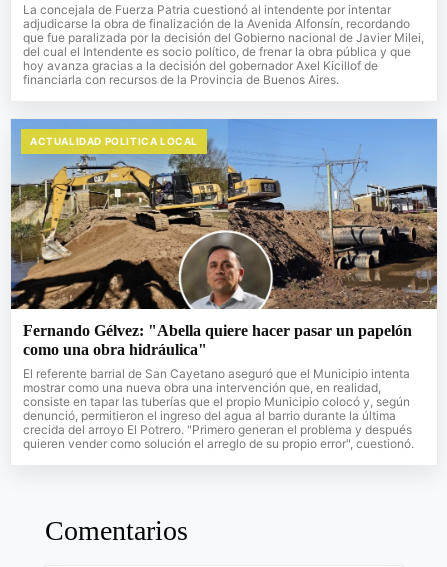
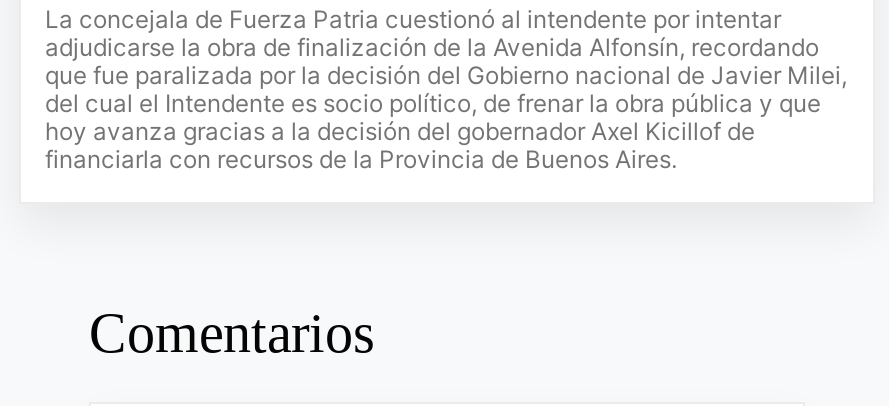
[10,118,438,310] [image] | ACTUALIDAD POLITICA LOCAL -> none
[23,322,414,451] Fernando Gélvez: "Abella quiere hacer pasar un papelón | como una obra hidráulica" | El referente barrial de San Cayetano aseguró que el Municipio intenta | mostrar como una nueva obra una intervención que, en realidad, | consiste en tapar las tuberías que el propio Municipio colocó y, según | denunció, permitieron el ingreso del agua al barrio durante la última | crecida del arroyo El Potrero. "Primero generan el problema y después | quieren vender como solución el arreglo de su propio error", cuestionó. -> none

